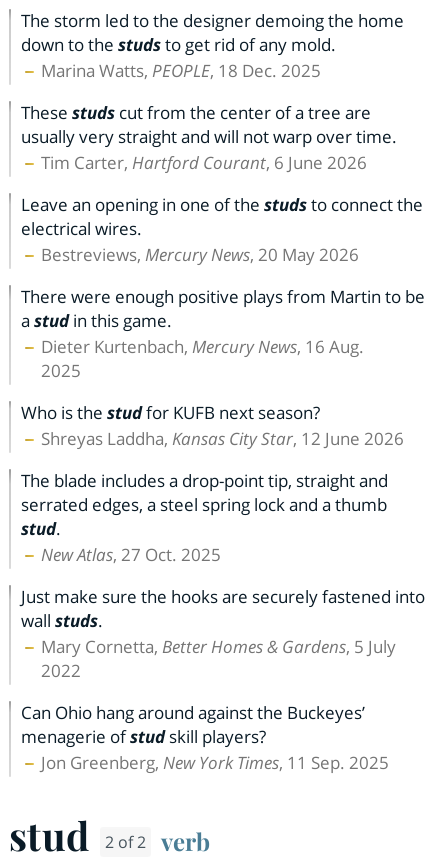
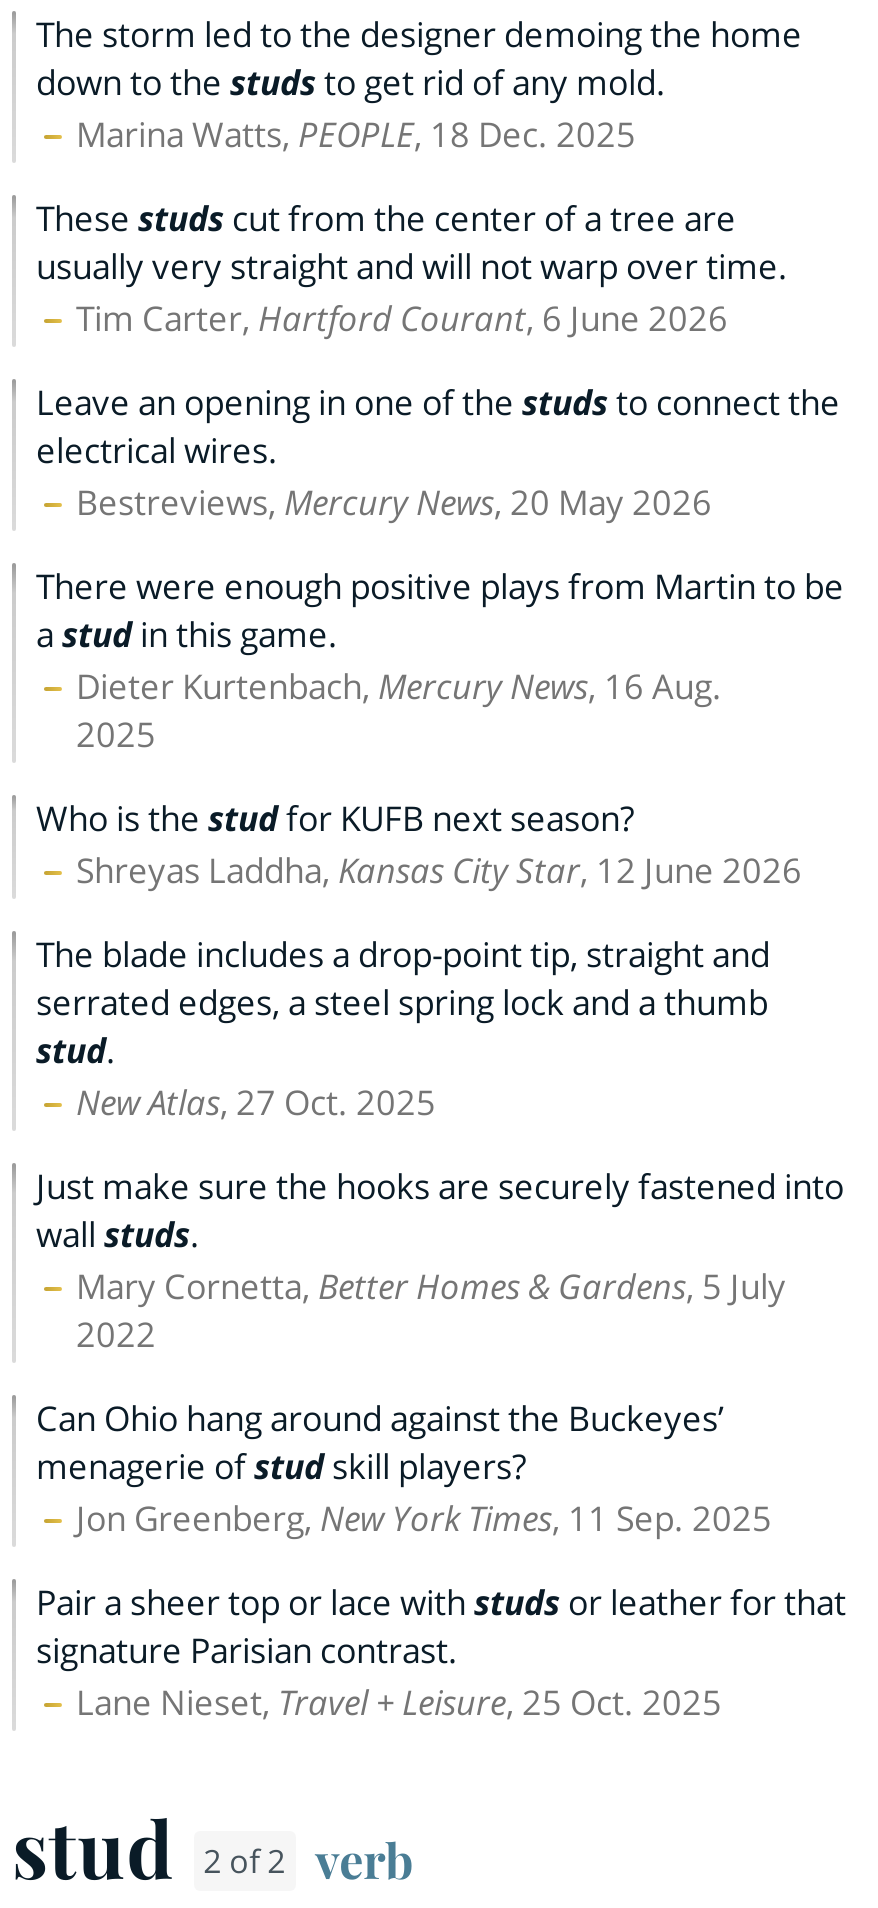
none -> [36,1579,846,1725] Pair a sheer top or lace with studs or leather for that | signature Parisian contrast. | Lane Nieset, Travel + Leisure, 25 Oct. 2025

